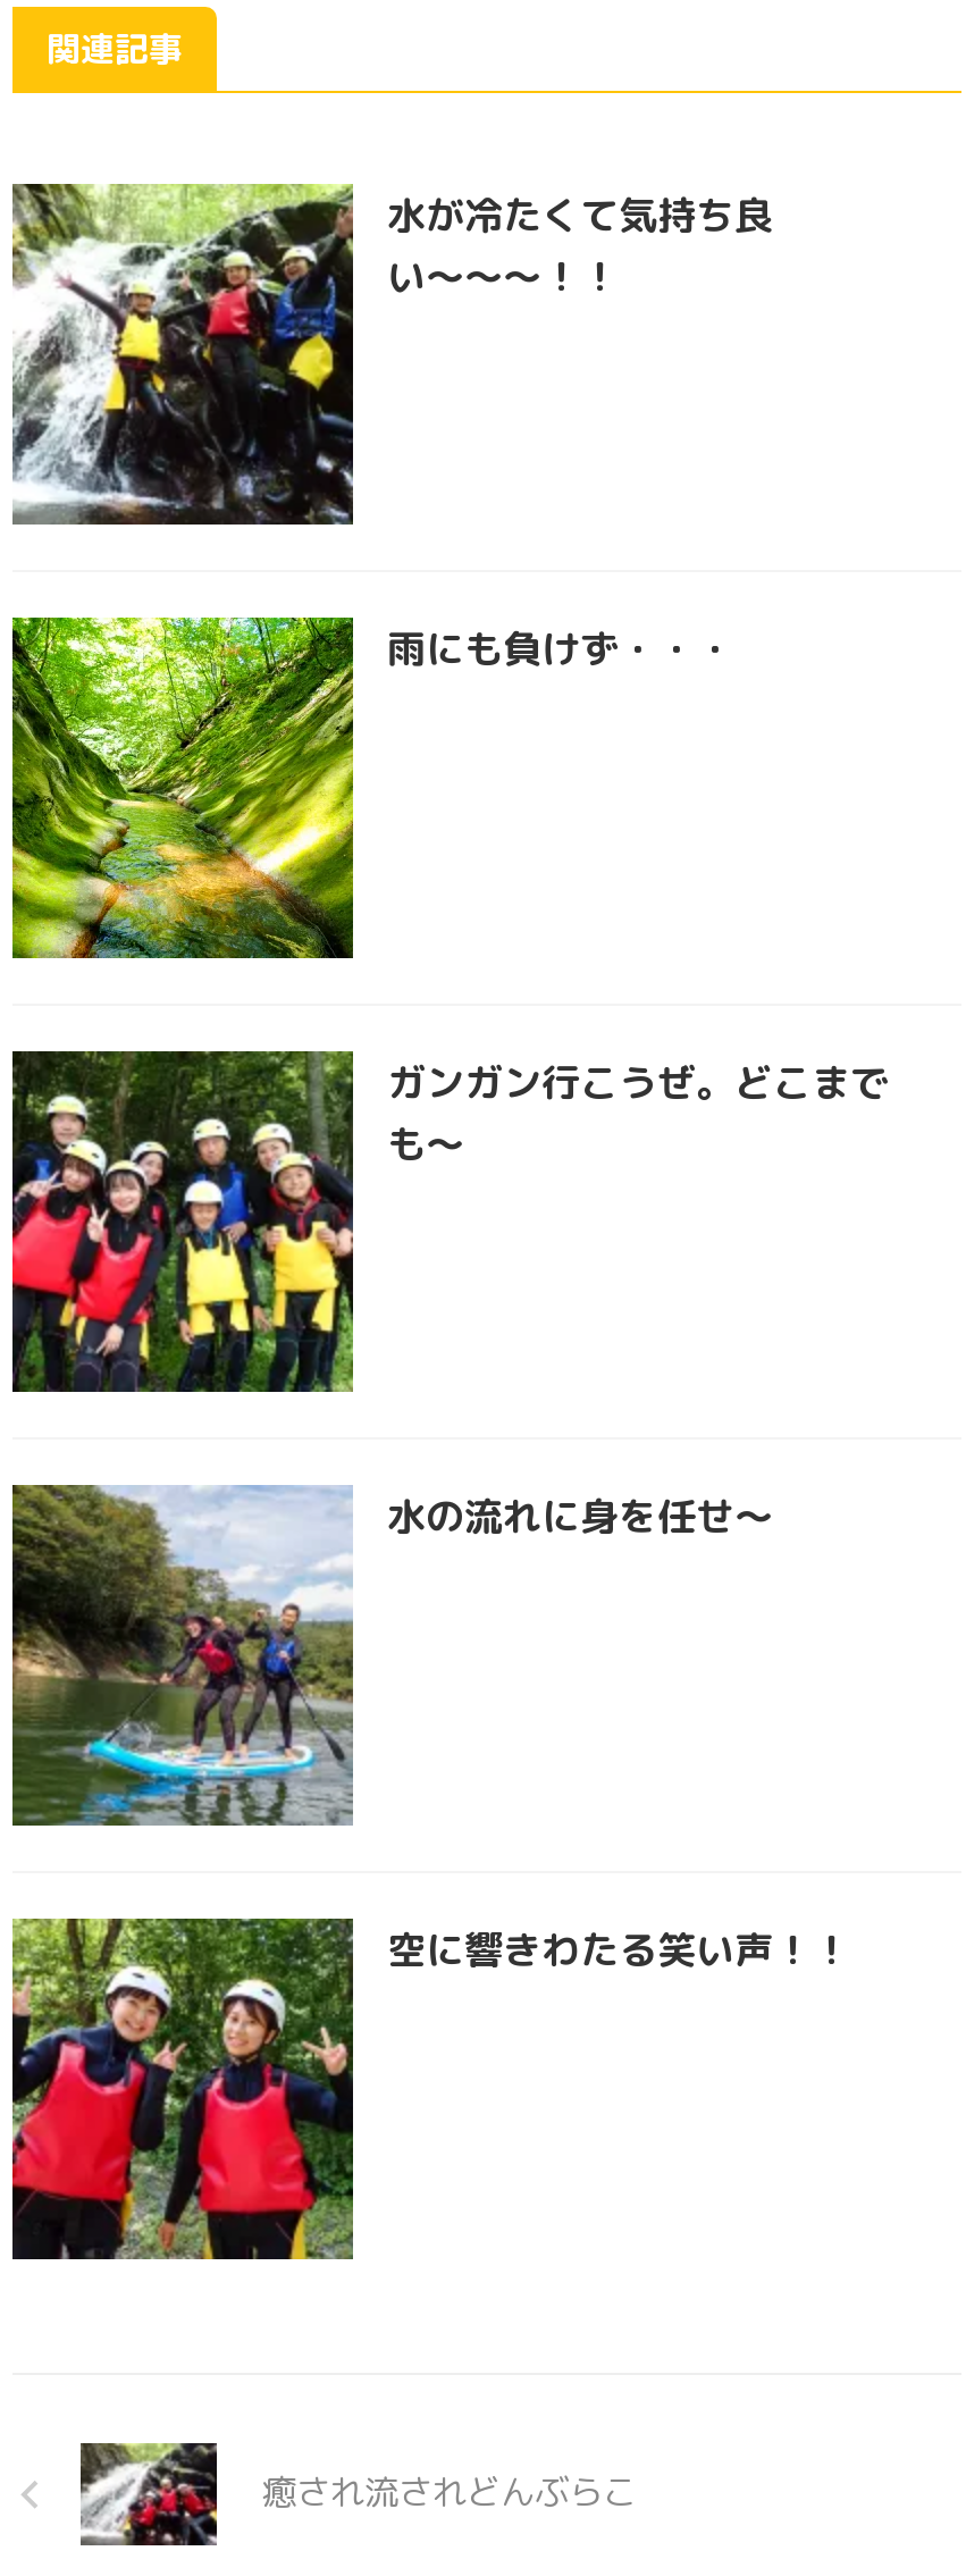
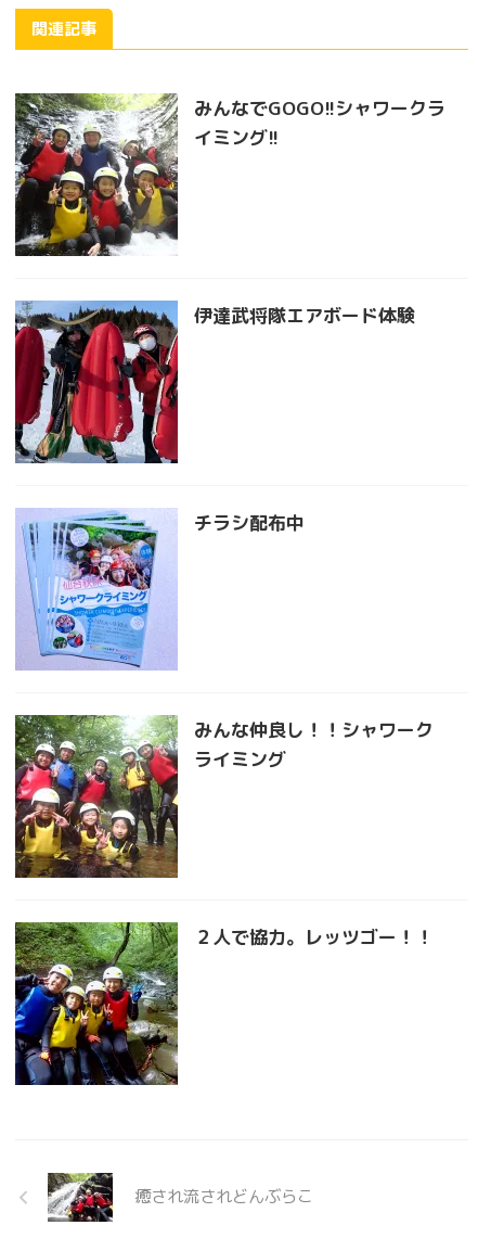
[10,182,773,527] [image] | 水が冷たくて気持ち良 | い〜〜〜！！ -> [14,92,445,256] [image] | みんなでGOGO!!シャワークラ | イミング!!
[10,615,734,960] [image] | 雨にも負けず・・・ -> [14,299,415,464] [image] | 伊達武将隊エアボード体験
[10,1049,889,1394] [image] | ガンガン行こうぜ。どこまで | も〜 -> [15,508,305,671] [image] | チラシ配布中
[10,1485,773,1828] [image] | 水の流れに身を任せ〜 -> [15,714,434,879] [image] | みんな仲良し！！シャワーク | ライミング
[10,1916,850,2262] [image] | 空に響きわたる笑い声！！ -> [14,921,434,1086] [image] | ２人で協力。レッツゴー！！

